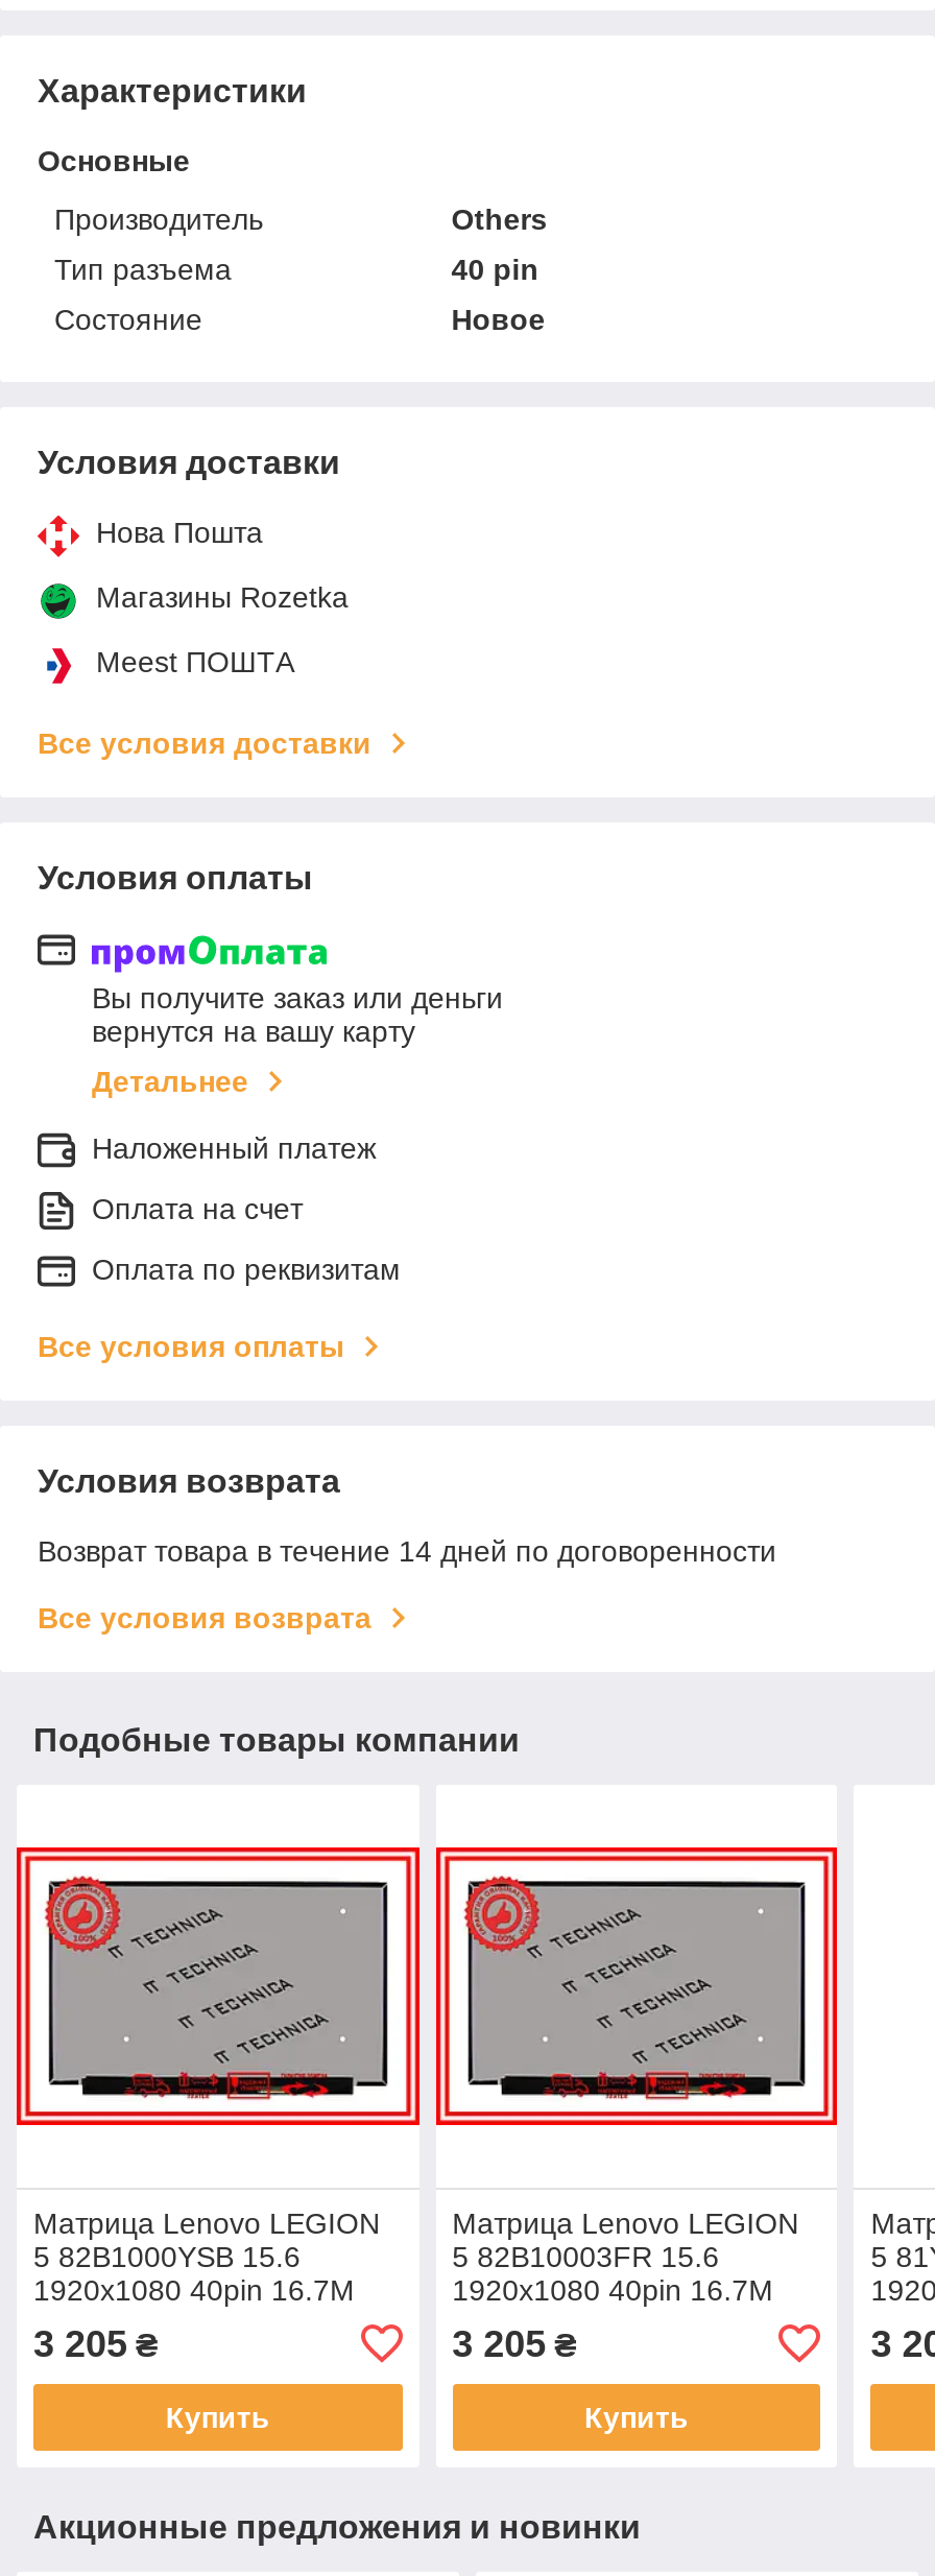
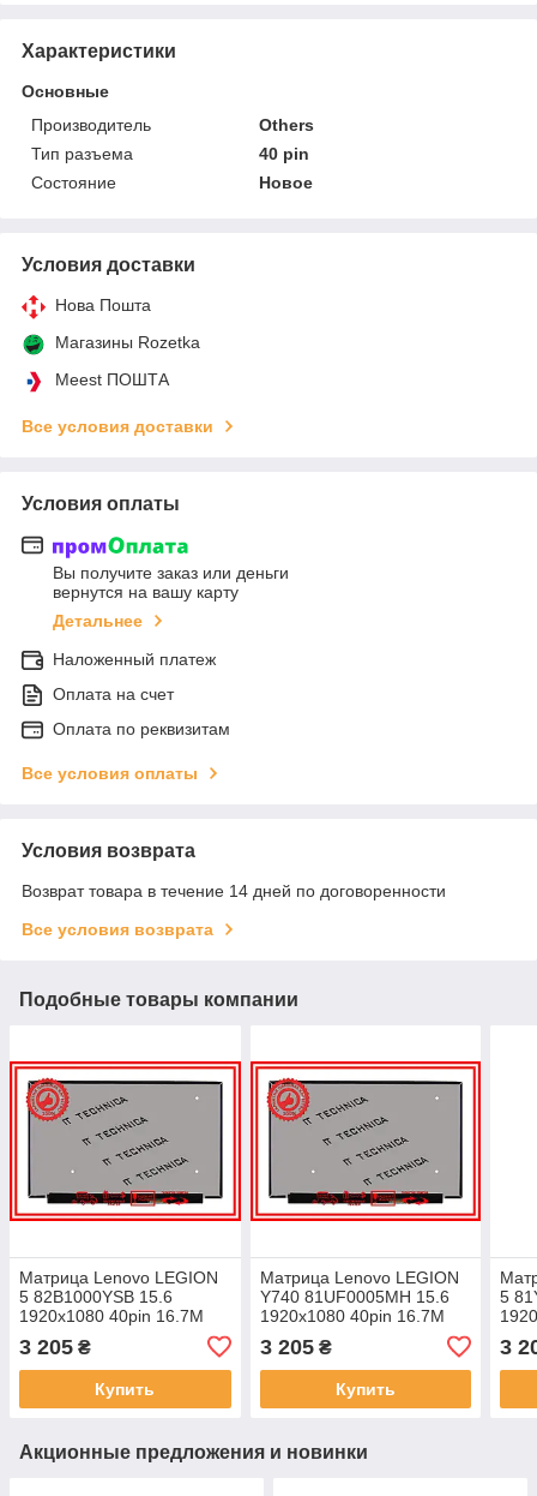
[452,2239,719,2273] 5 82B10003FR 15.6 -> [260,1287,449,1306] Y740 81UF0005MH 15.6

